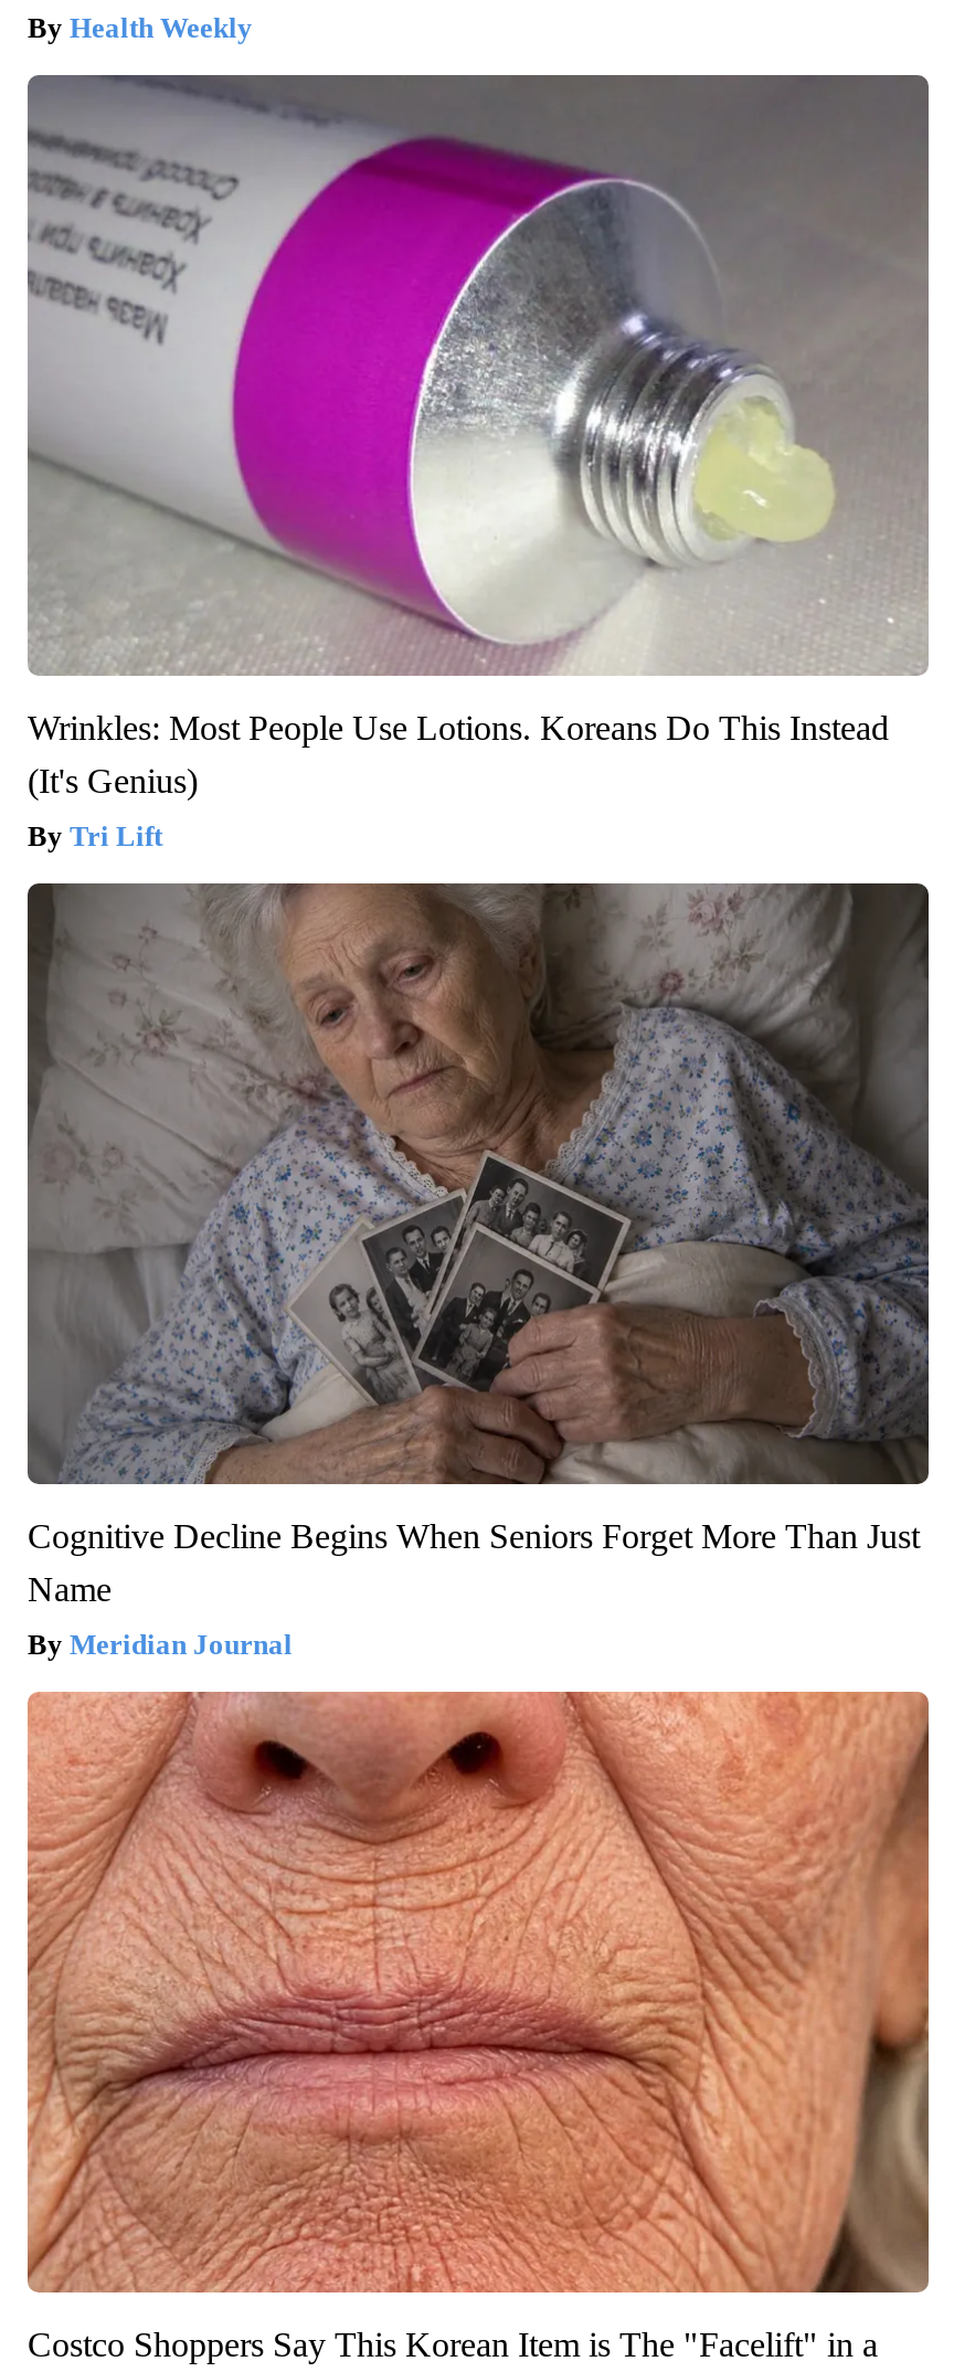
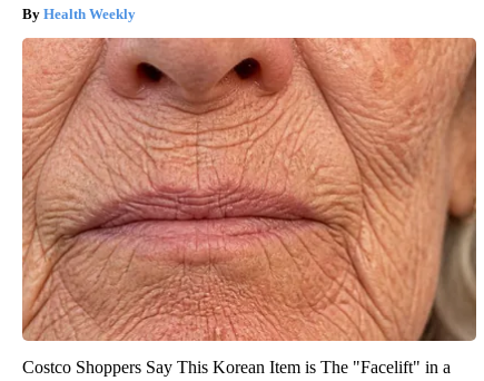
[25,73,929,853] [image] | Wrinkles: Most People Use Lotions. Koreans Do This Instead | (It's Genius) | Tri Lift -> none
[25,881,931,1661] [image] | Cognitive Decline Begins When Seniors Forget More Than Just | Name | Meridian Journal -> none

